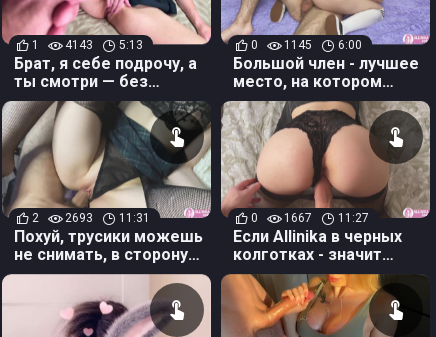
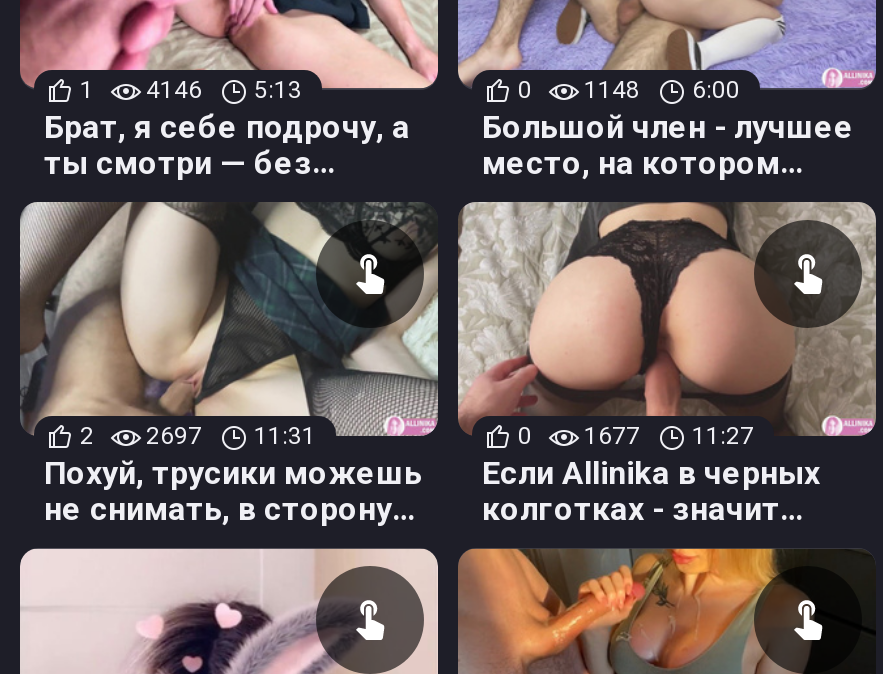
[32,38,143,52] 1 4143 5:13 -> [80,75,302,103] 1 4146 5:13
[251,38,362,52] 0 1145 6:00 -> [518,75,740,103] 0 1148 6:00
[32,211,150,225] 2 2693 11:31 -> [80,422,316,450] 2 2697 11:31
[251,211,369,225] 0 1667 11:27 -> [518,422,754,450] 0 1677 11:27

